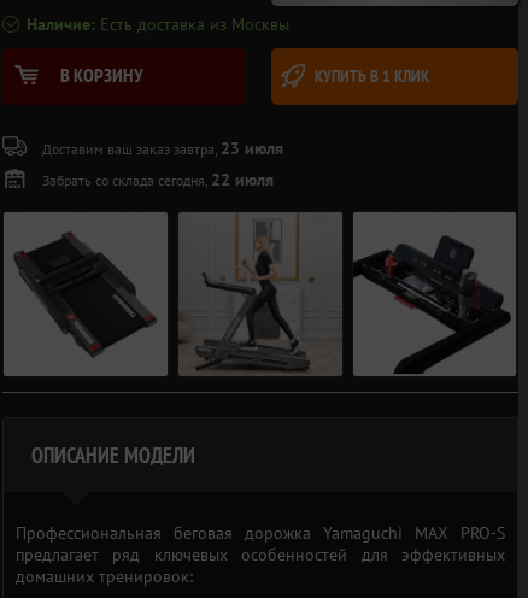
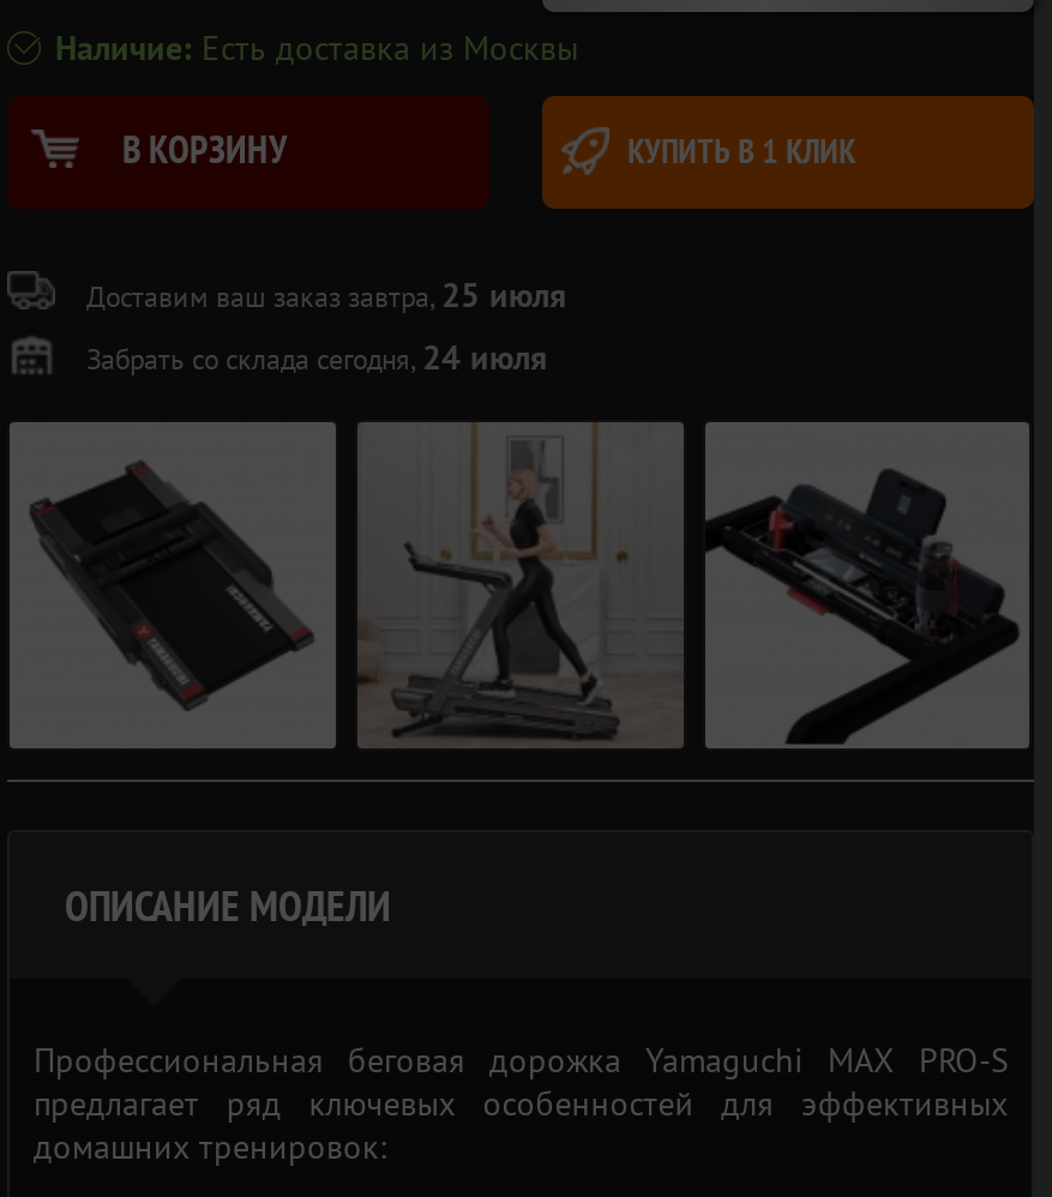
[42,137,283,159] Доставим ваш заказ завтра, 23 июля -> [86,273,566,316] Доставим ваш заказ завтра, 25 июля
[42,169,274,190] Забрать со склада сегодня, 22 июля -> [86,336,547,379] Забрать со склада сегодня, 24 июля

